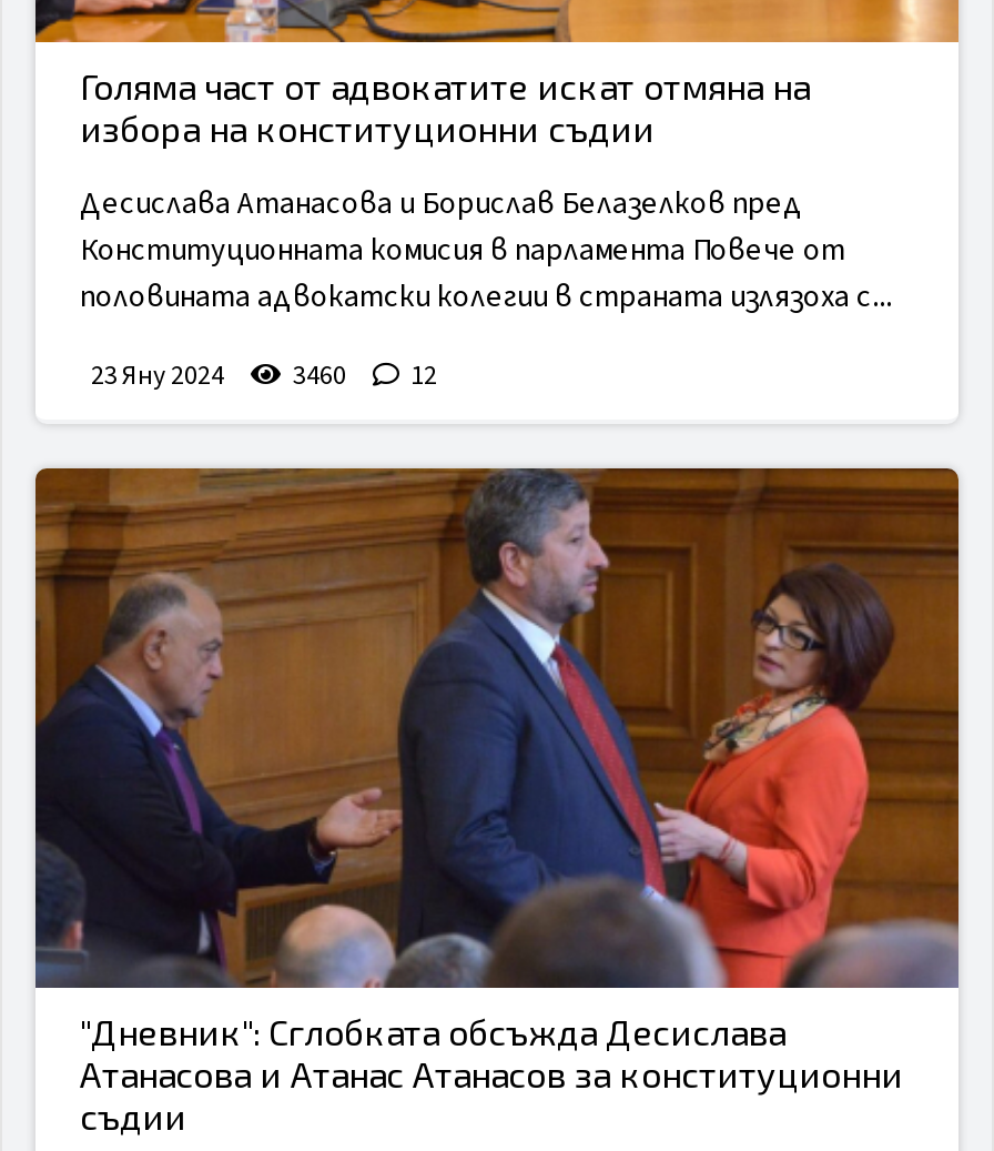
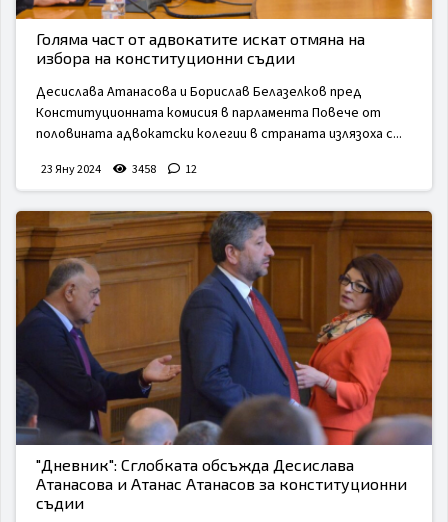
[91,357,437,394] 23 Яну 2024 3460 12 -> [41,161,197,178] 23 Яну 2024 3458 12

